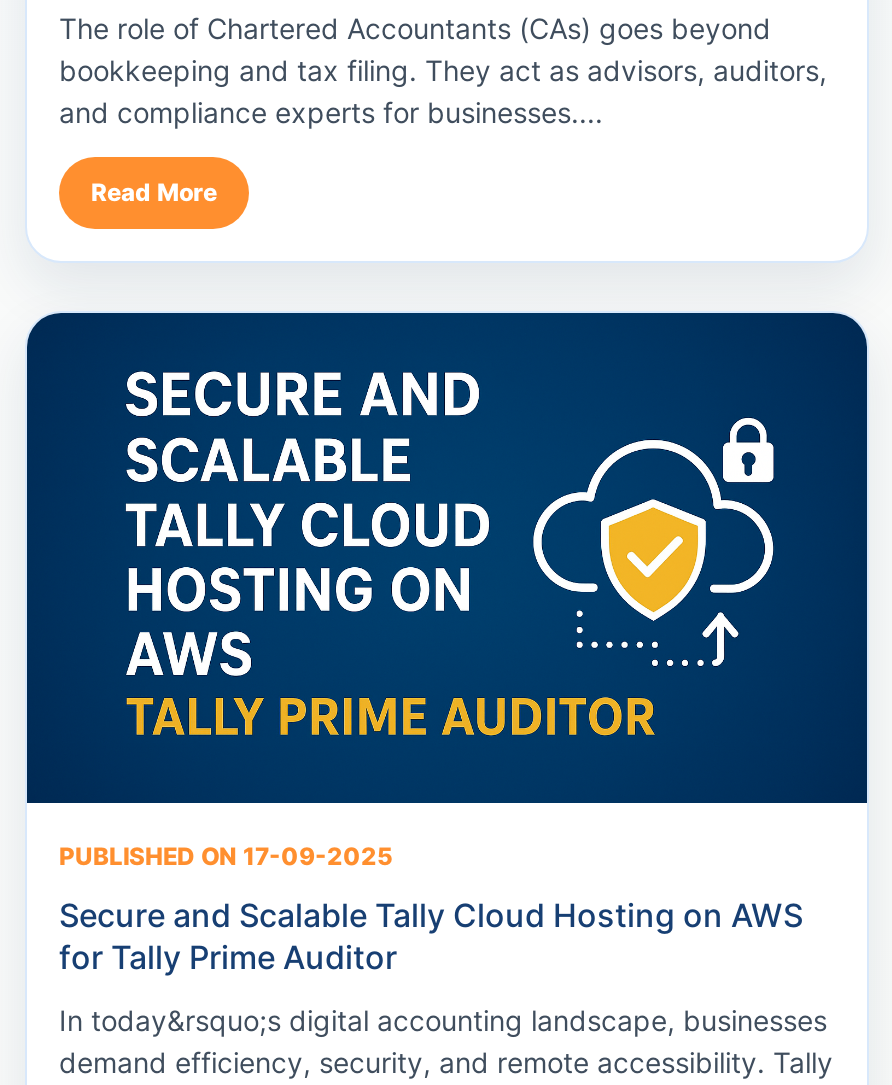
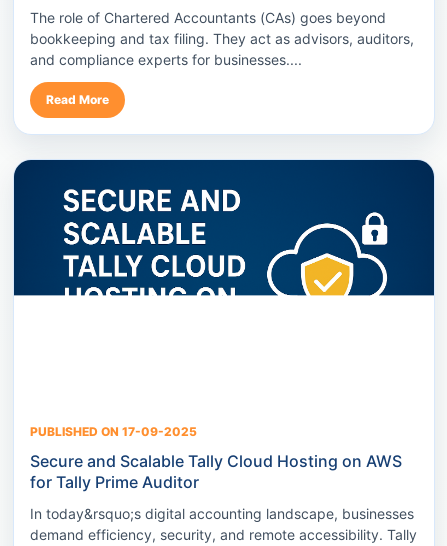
[25,581,869,805] [image] -> none

